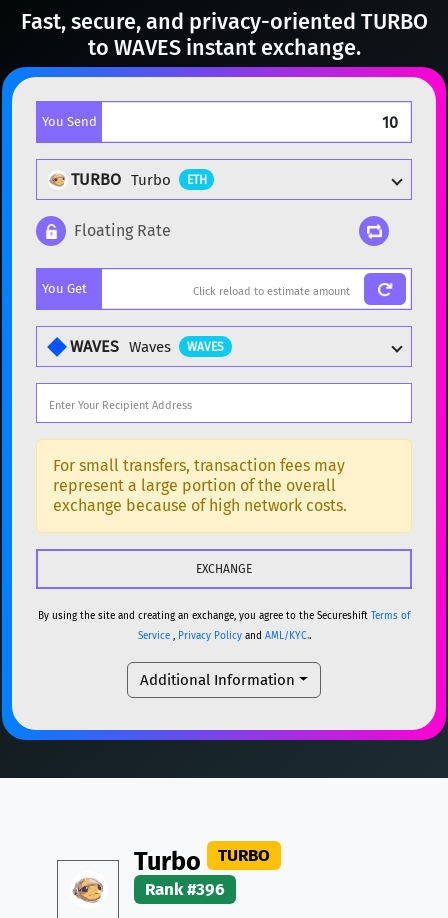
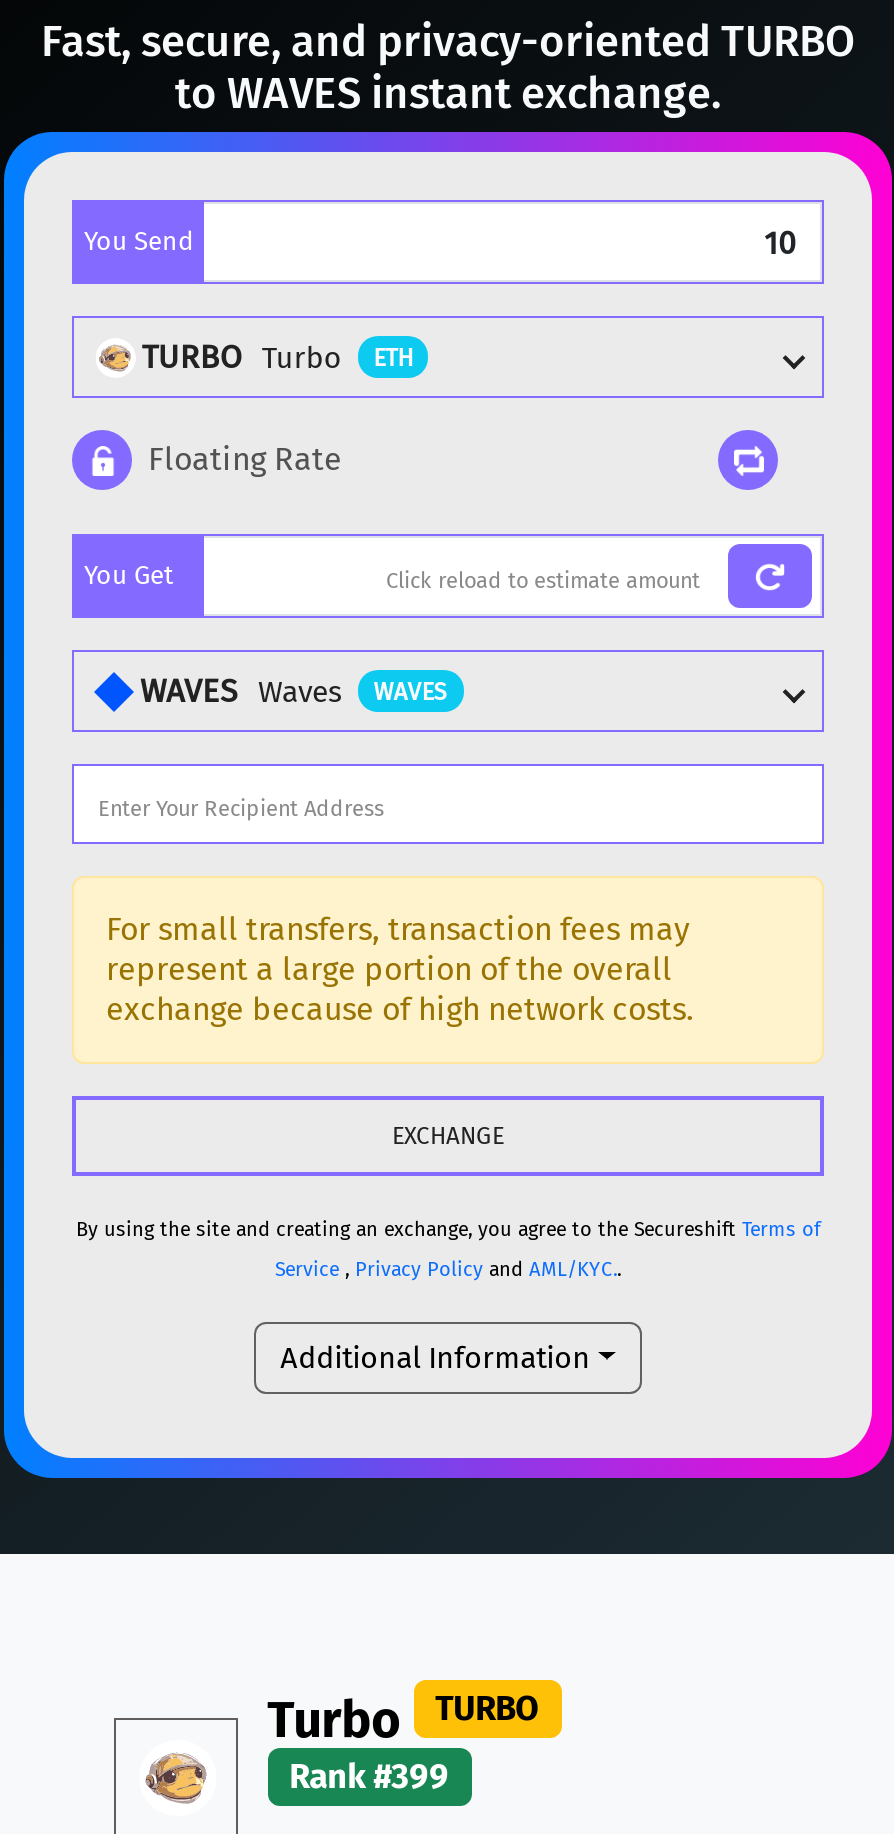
[145,879,225,900] Rank #396 -> [289,1755,449,1797] Rank #399

